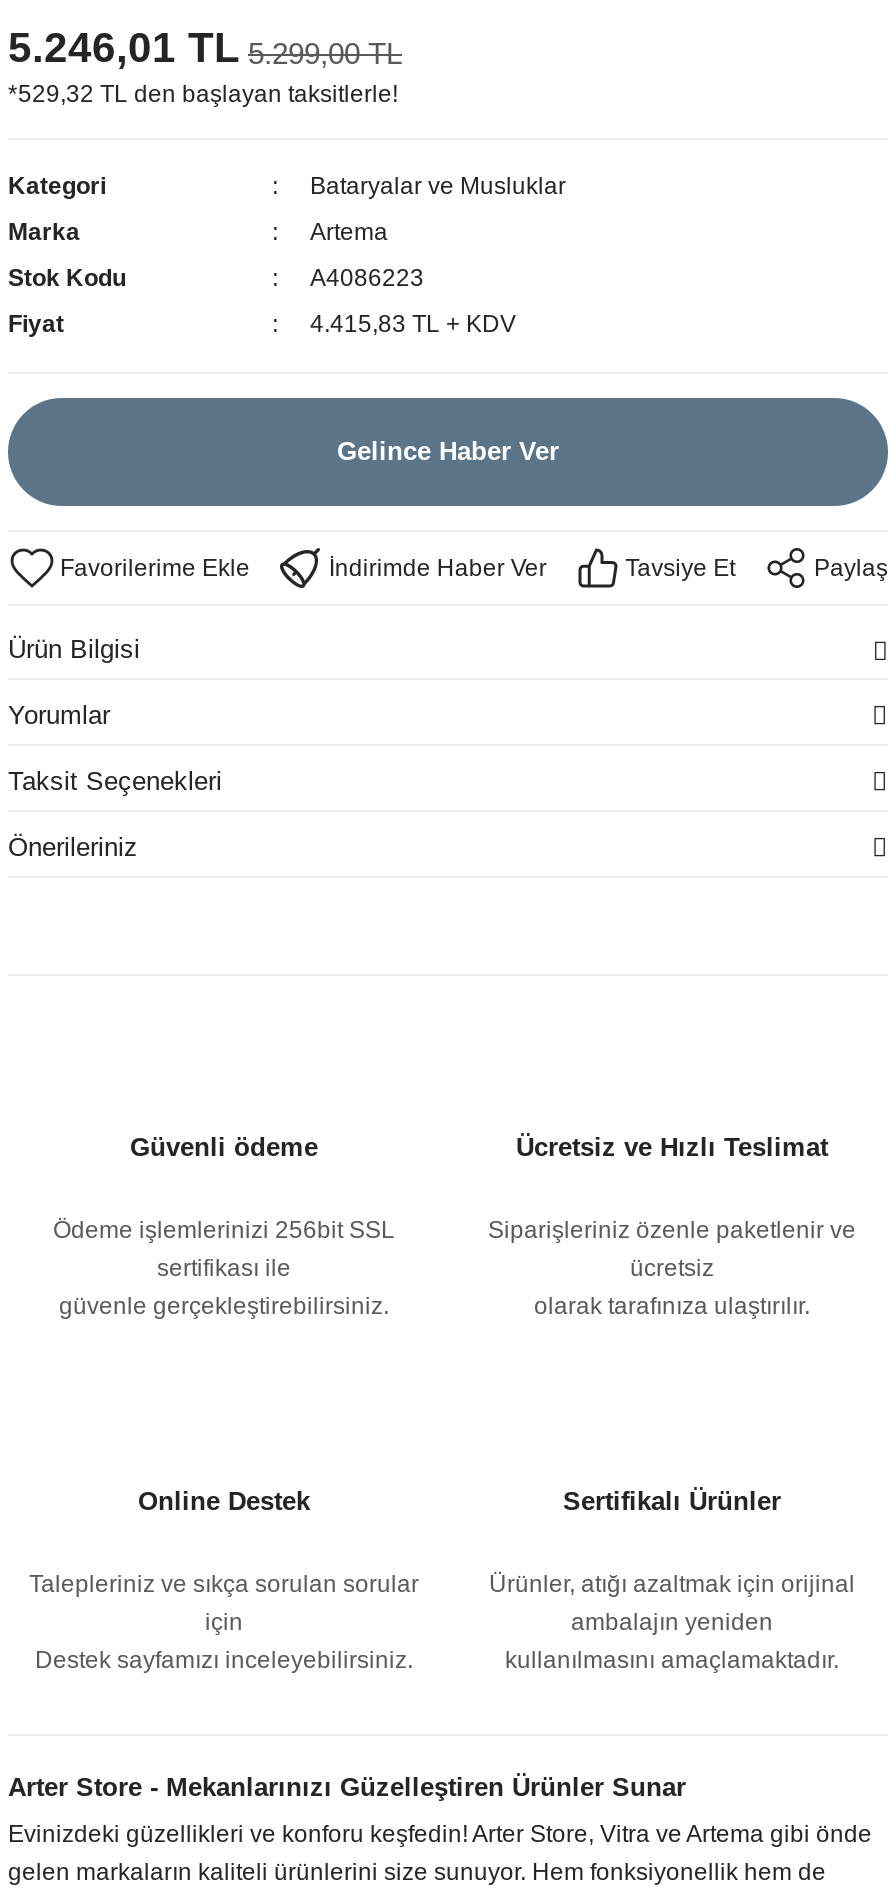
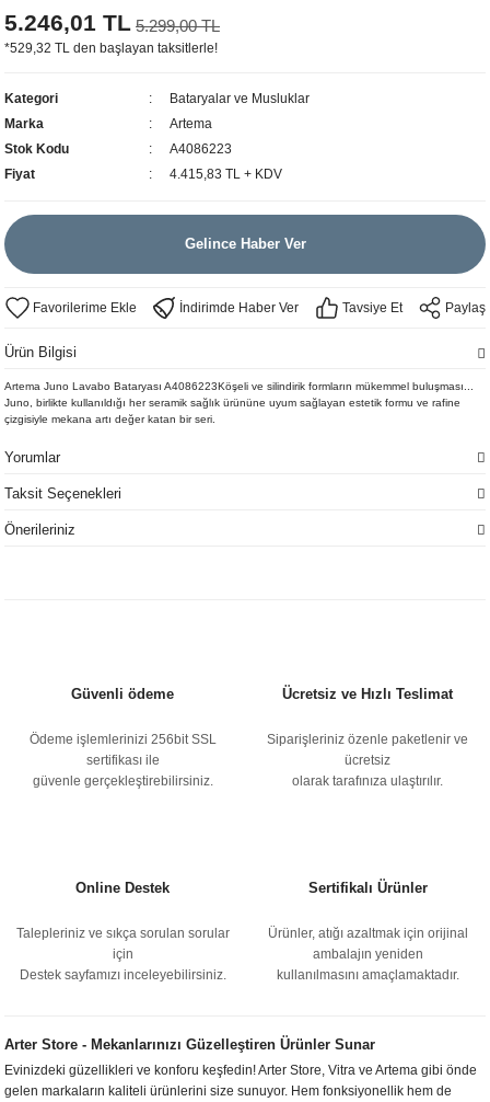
none -> [4,380,474,425] Artema Juno Lavabo Bataryası A4086223Köşeli ve silindirik formların mükemmel buluşması... | Juno, birlikte kullanıldığı her seramik sağlık ürününe uyum sağlayan estetik formu ve rafine | çizgisiyle mekana artı değer katan bir seri.

